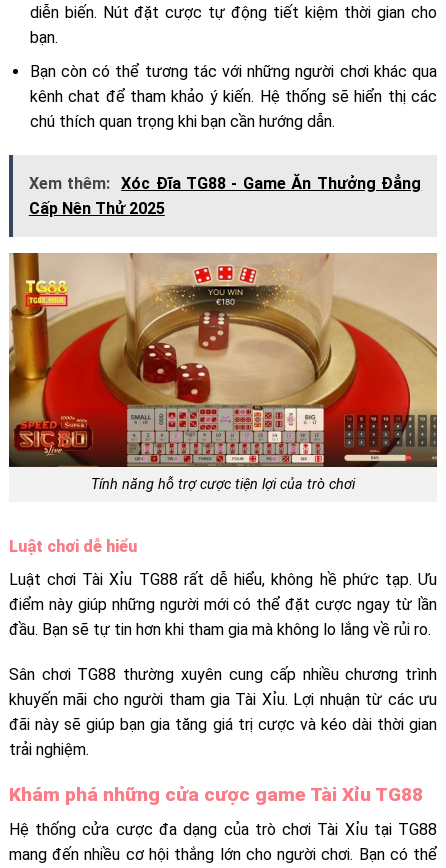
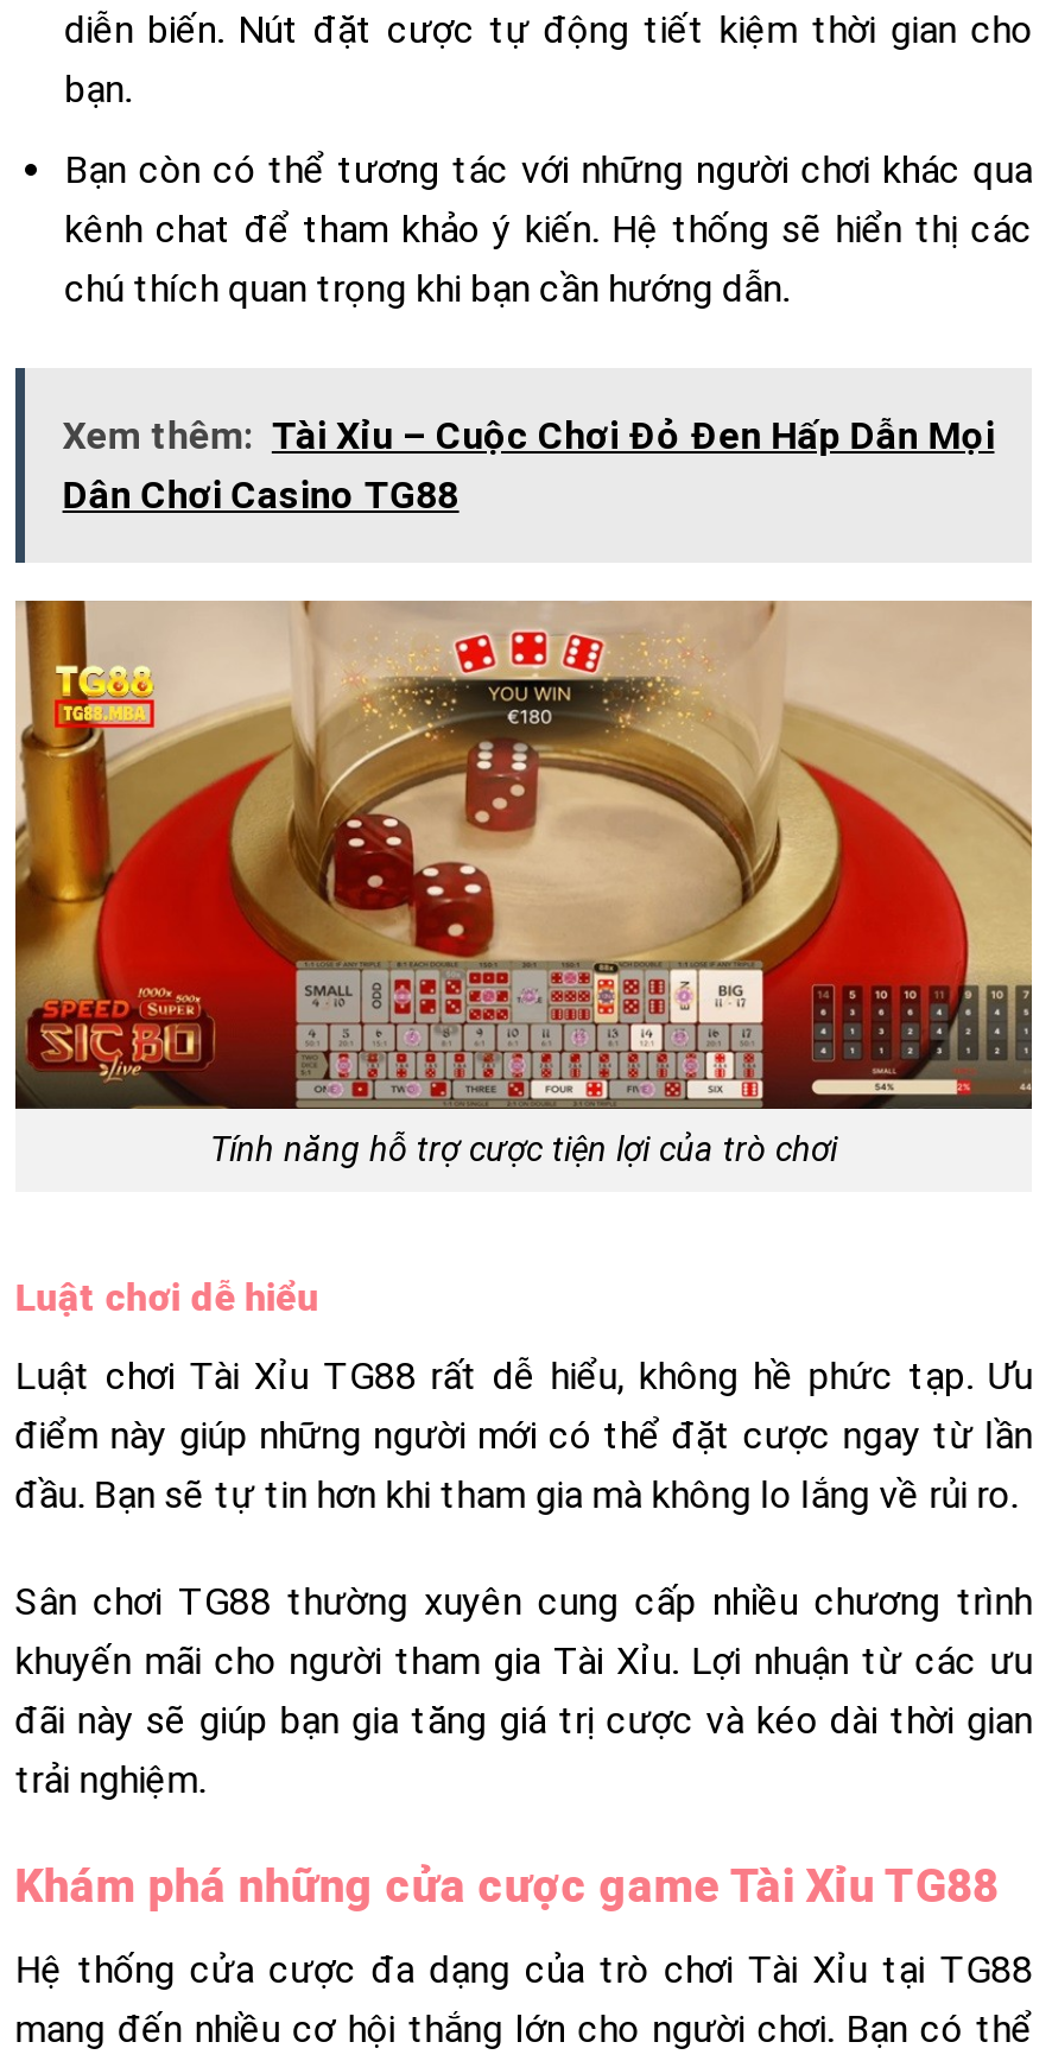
[29,174,421,218] Xem thêm: Xóc Đĩa TG88 - Game Ăn Thưởng Đẳng | Cấp Nên Thử 2025 -> [62,413,994,517] Xem thêm: Tài Xỉu – Cuộc Chơi Đỏ Đen Hấp Dẫn Mọi | Dân Chơi Casino TG88

